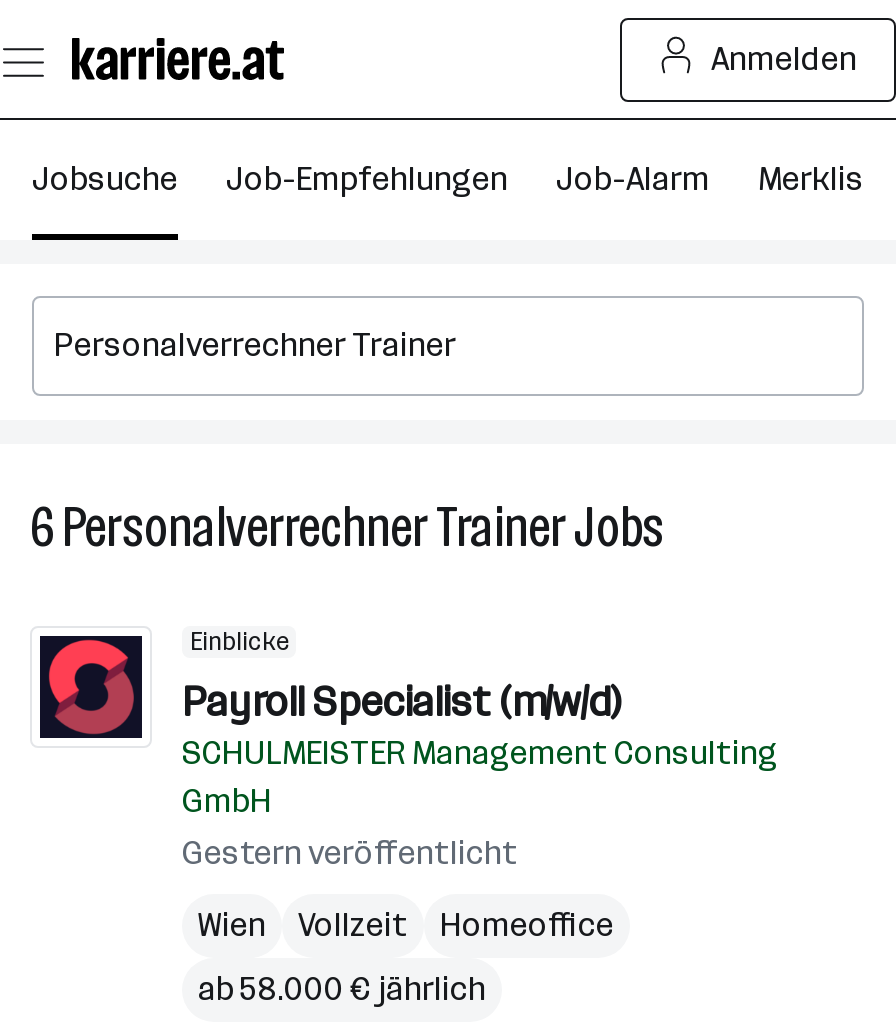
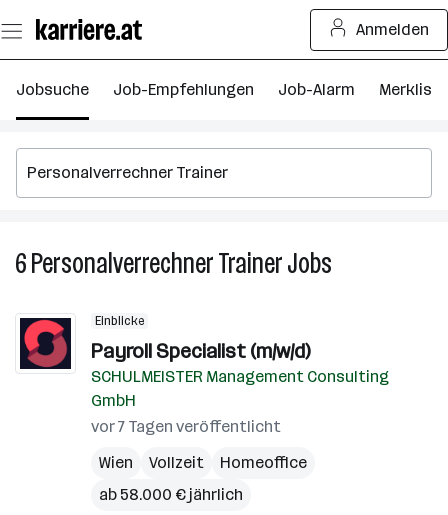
[182,834,518,872] Gestern veröffentlicht -> [91,417,281,436] vor 7 Tagen veröffentlicht

